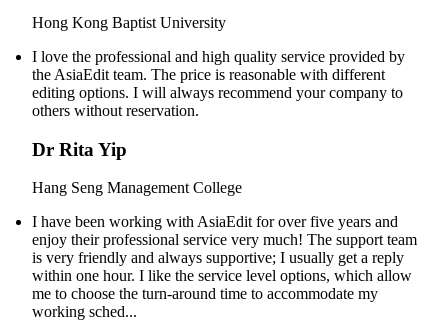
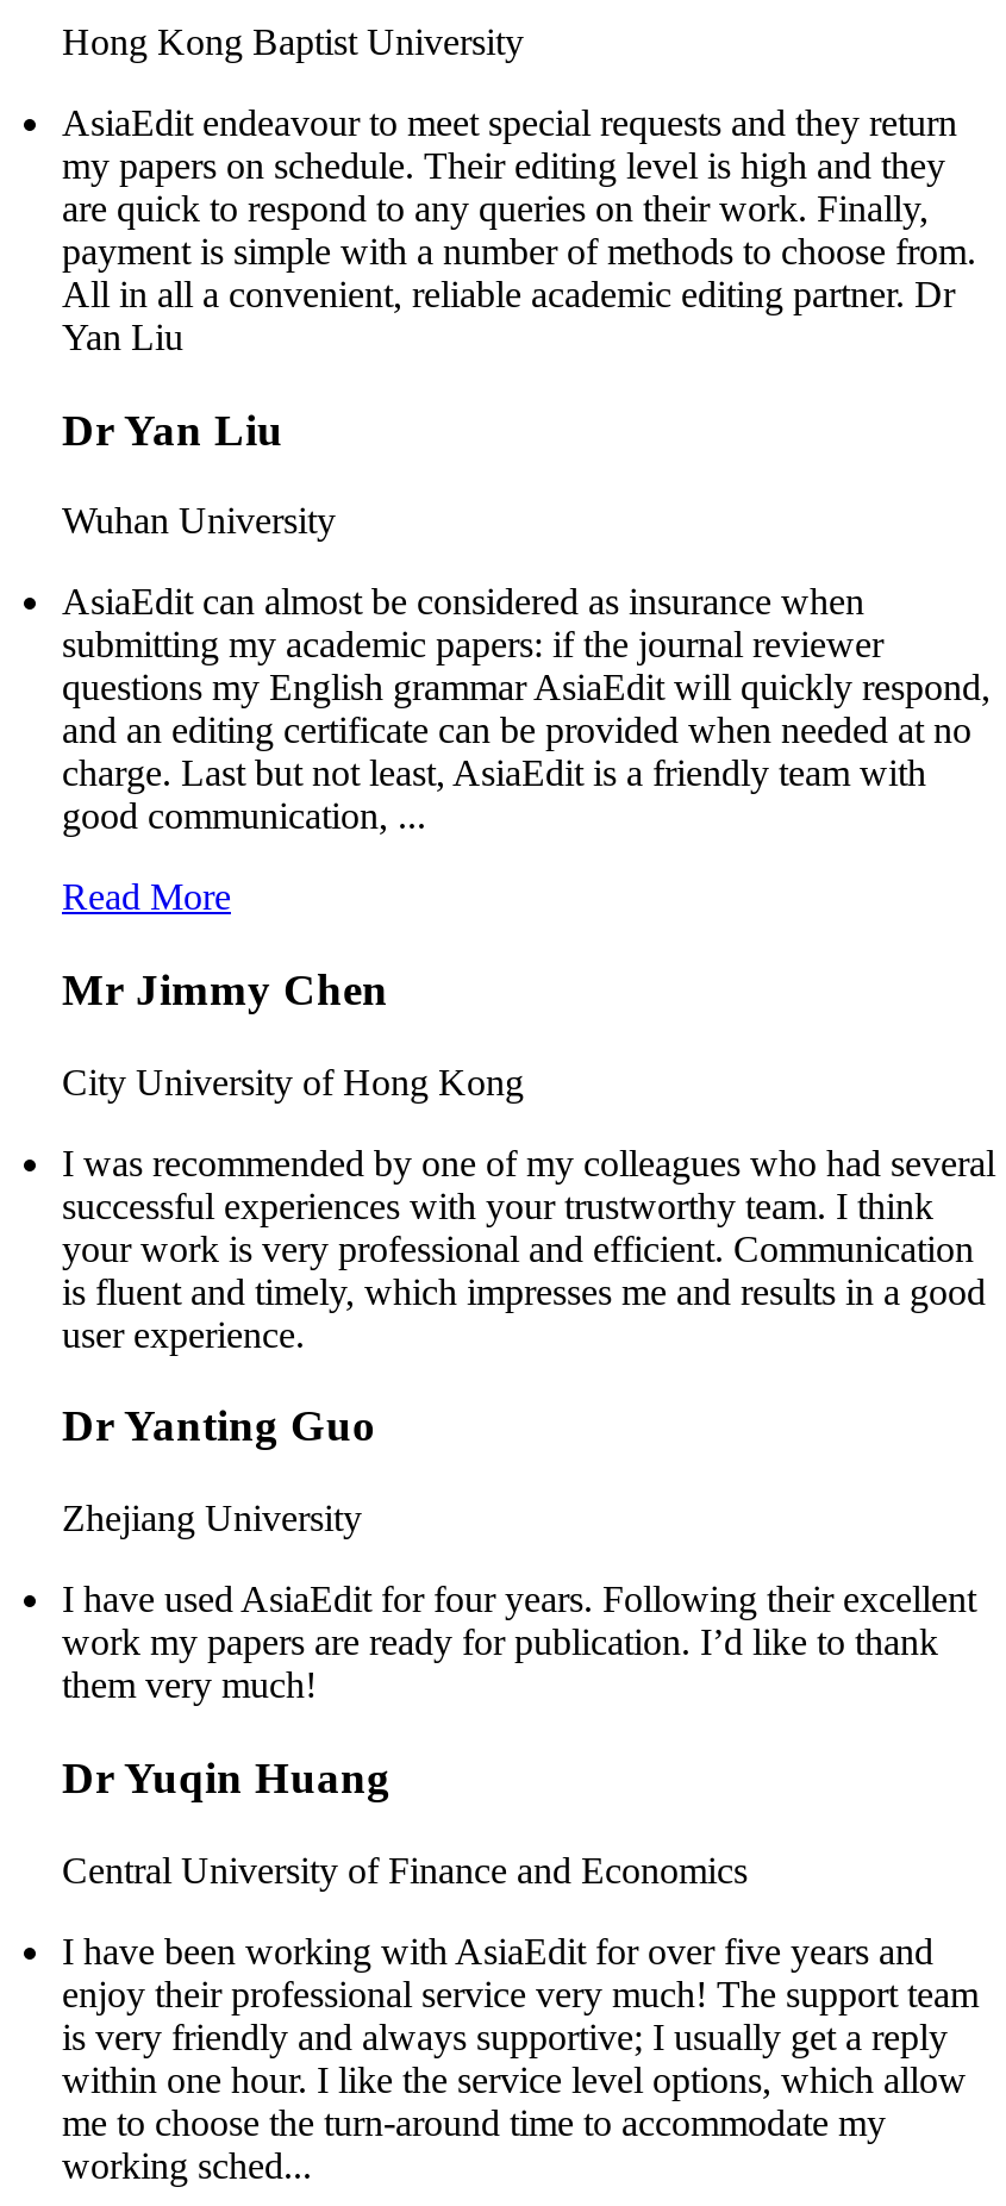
[32,48,405,196] I love the professional and high quality service provided by | the AsiaEdit team. The price is reasonable with different | editing options. I will always recommend your company to | others without reservation. | Dr Rita Yip | Hang Seng Management College -> [62,102,995,1890] AsiaEdit endeavour to meet special requests and they return | my papers on schedule. Their editing level is high and they | are quick to respond to any queries on their work. Finally, | payment is simple with a number of methods to choose from. | All in all a convenient, reliable academic editing partner. Dr | Yan Liu | Dr Yan Liu | Wuhan University | AsiaEdit can almost be considered as insurance when | submitting my academic papers: if the journal reviewer | questions my English grammar AsiaEdit will quickly respond, | and an editing certificate can be provided when needed at no | charge. Last but not least, AsiaEdit is a friendly team with | good communication, ... | Read More | Mr Jimmy Chen | City University of Hong Kong | I was recommended by one of my colleagues who had several | successful experiences with your trustworthy team. I think | your work is very professional and efficient. Communication | is fluent and timely, which impresses me and results in a good | user experience. | Dr Yanting Guo | Zhejiang University | I have used AsiaEdit for four years. Following their excellent | work my papers are ready for publication. I’d like to thank | them very much! | Dr Yuqin Huang | Central University of Finance and Economics

